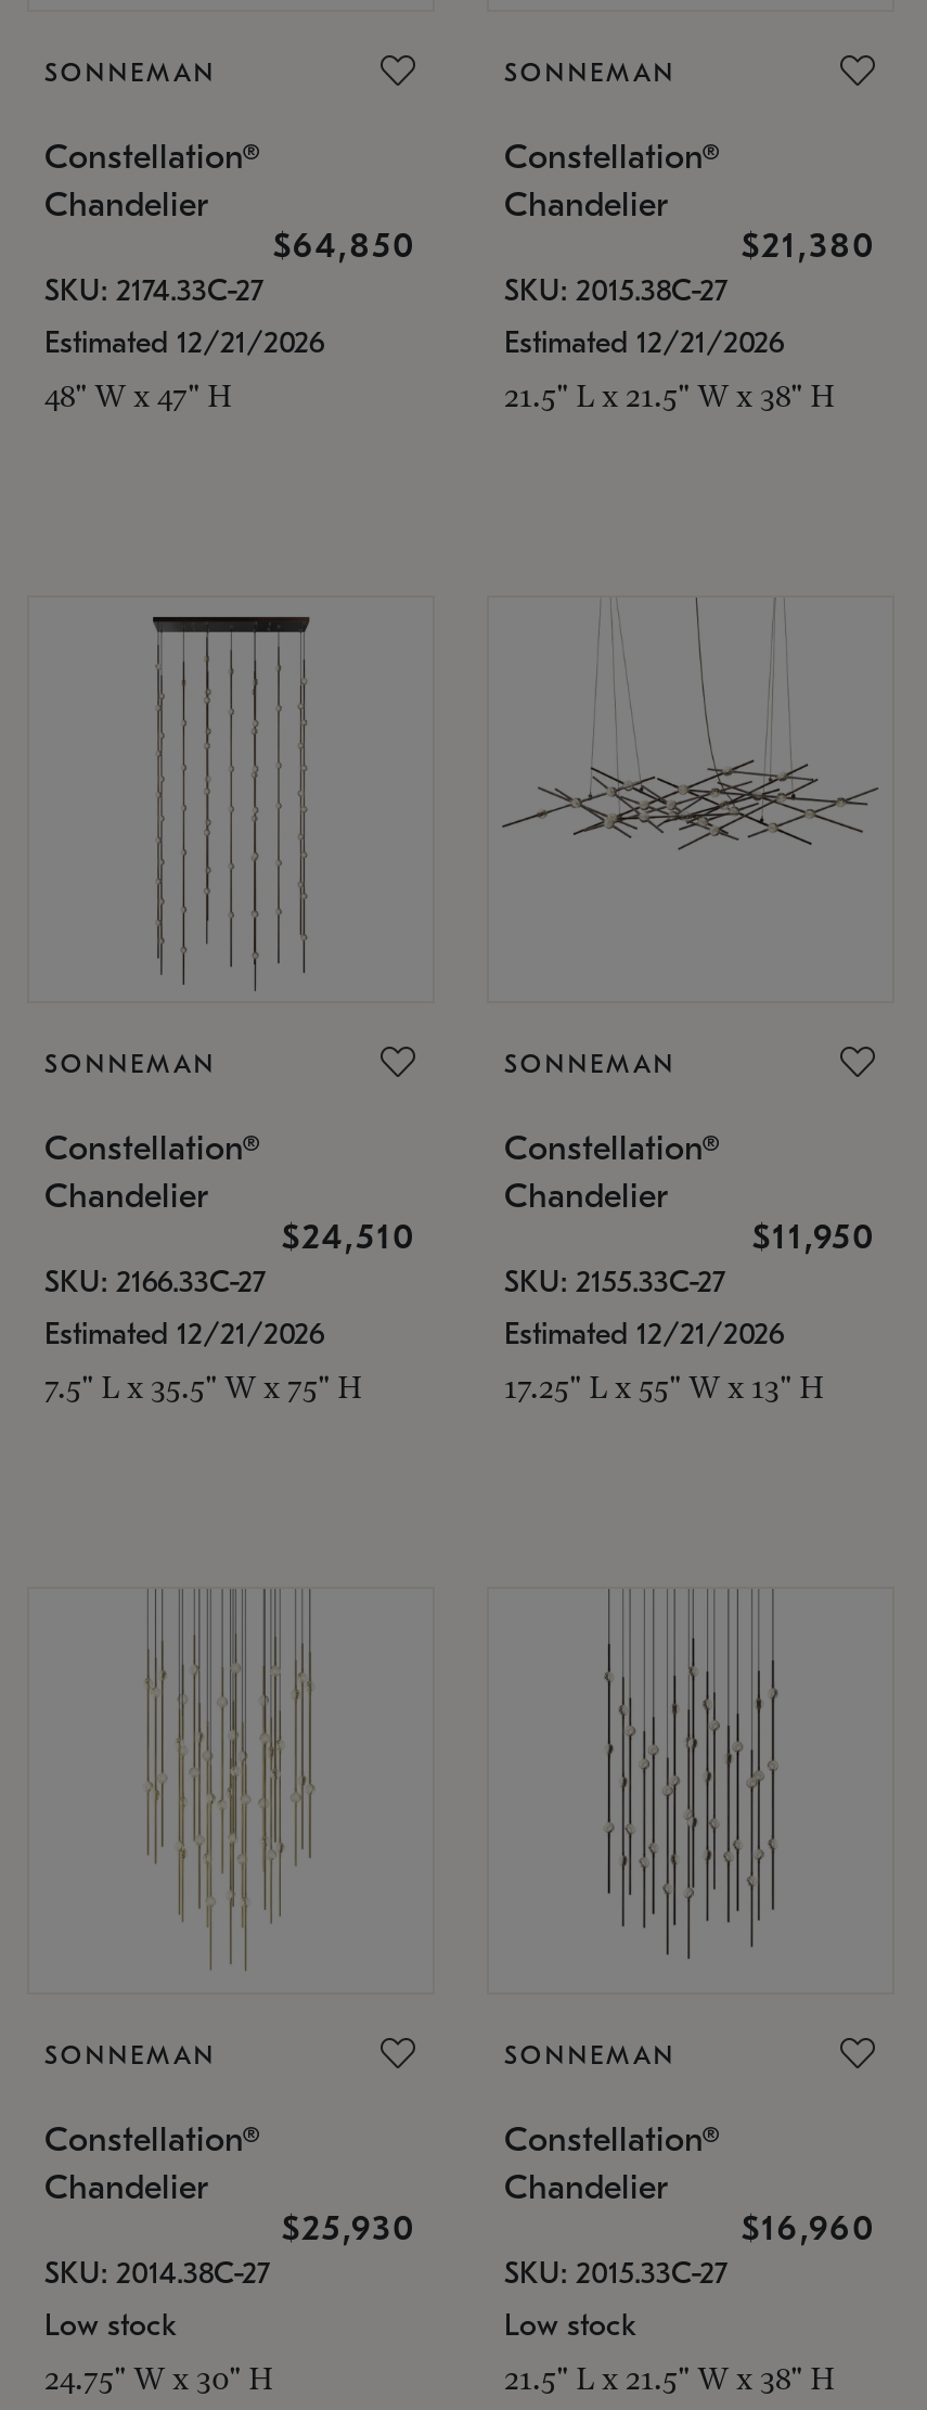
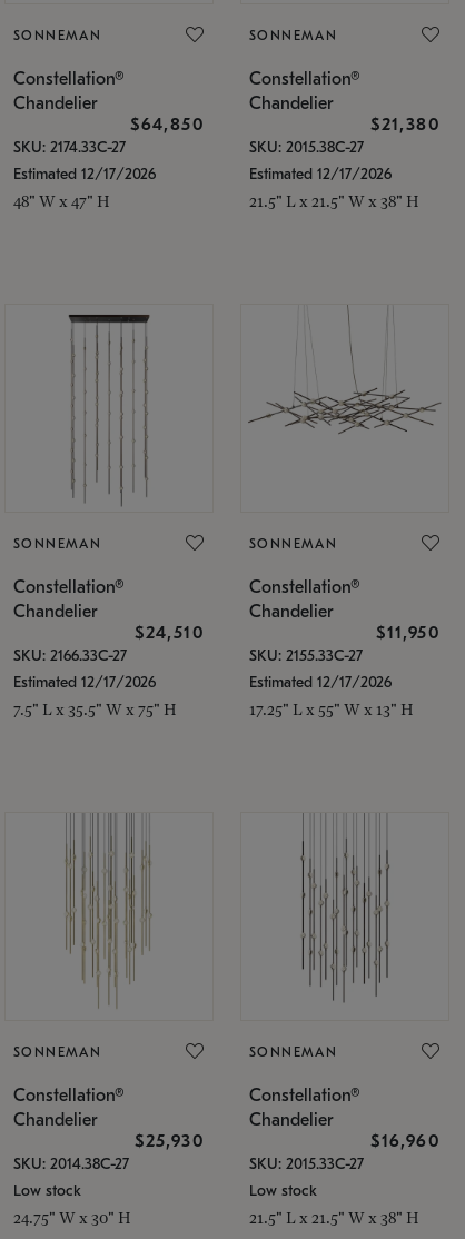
[44,324,324,361] Estimated 12/21/2026 -> [13,164,156,183] Estimated 12/17/2026
[504,324,784,361] Estimated 12/21/2026 -> [249,164,392,183] Estimated 12/17/2026
[44,1315,324,1352] Estimated 12/21/2026 -> [13,673,156,691] Estimated 12/17/2026
[504,1315,784,1352] Estimated 12/21/2026 -> [249,673,392,691] Estimated 12/17/2026

